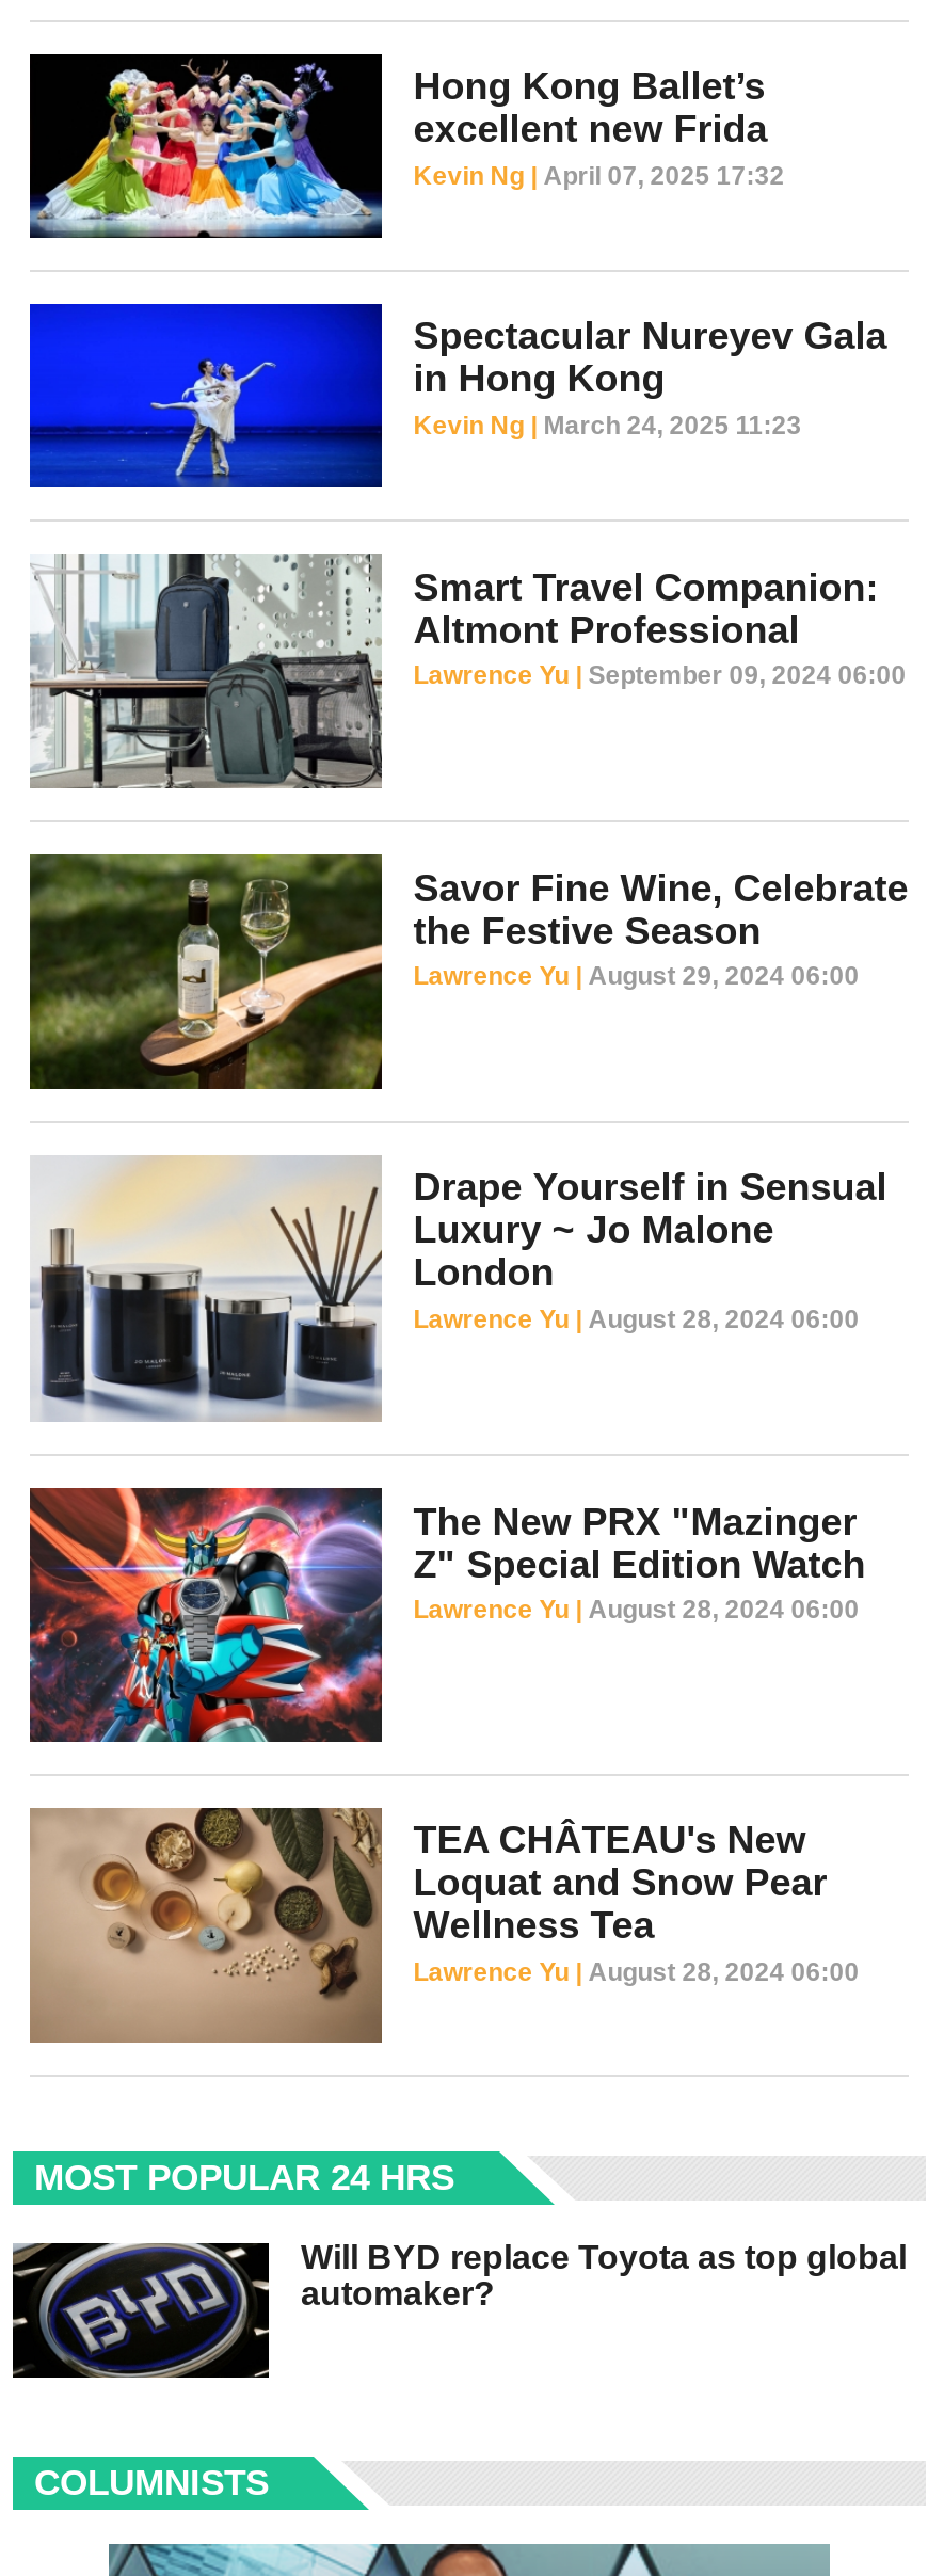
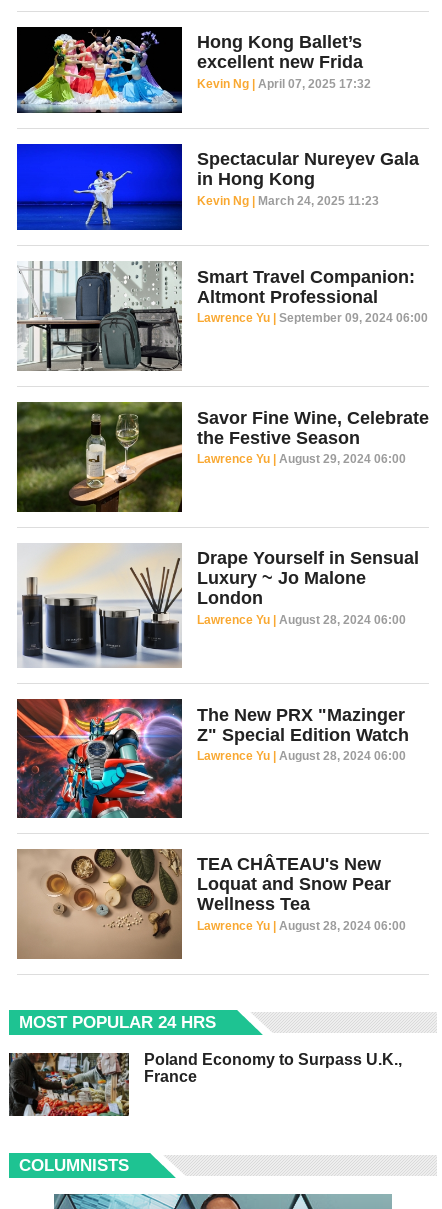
[13,2239,907,2380] [image] | Will BYD replace Toyota as top global | automaker? -> [9,1051,402,1117] [image] | Poland Economy to Surpass U.K., | France

